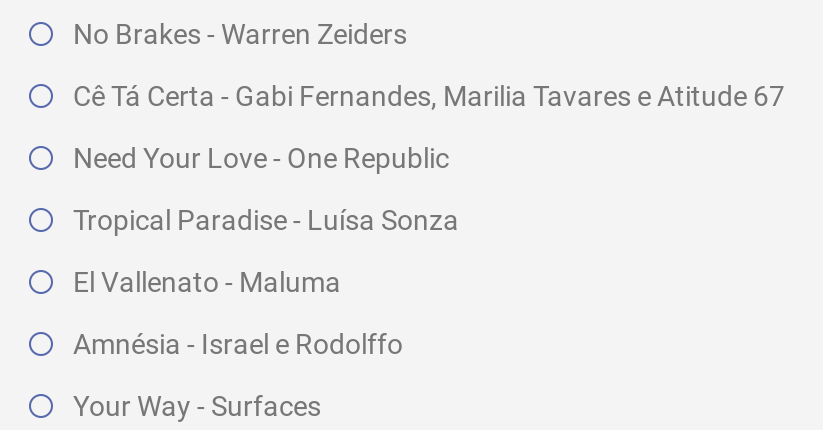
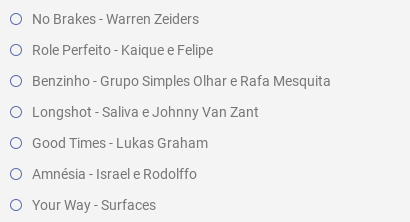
[73,80,785,112] Cê Tá Certa - Gabi Fernandes, Marilia Tavares e Atitude 67 -> [32,42,213,58] Role Perfeito - Kaique e Felipe
[73,142,449,174] Need Your Love - One Republic -> [32,73,331,89] Benzinho - Grupo Simples Olhar e Rafa Mesquita
[73,204,459,236] Tropical Paradise - Luísa Sonza -> [32,104,259,120] Longshot - Saliva e Johnny Van Zant
[73,266,341,298] El Vallenato - Maluma -> [32,135,208,151] Good Times - Lukas Graham

